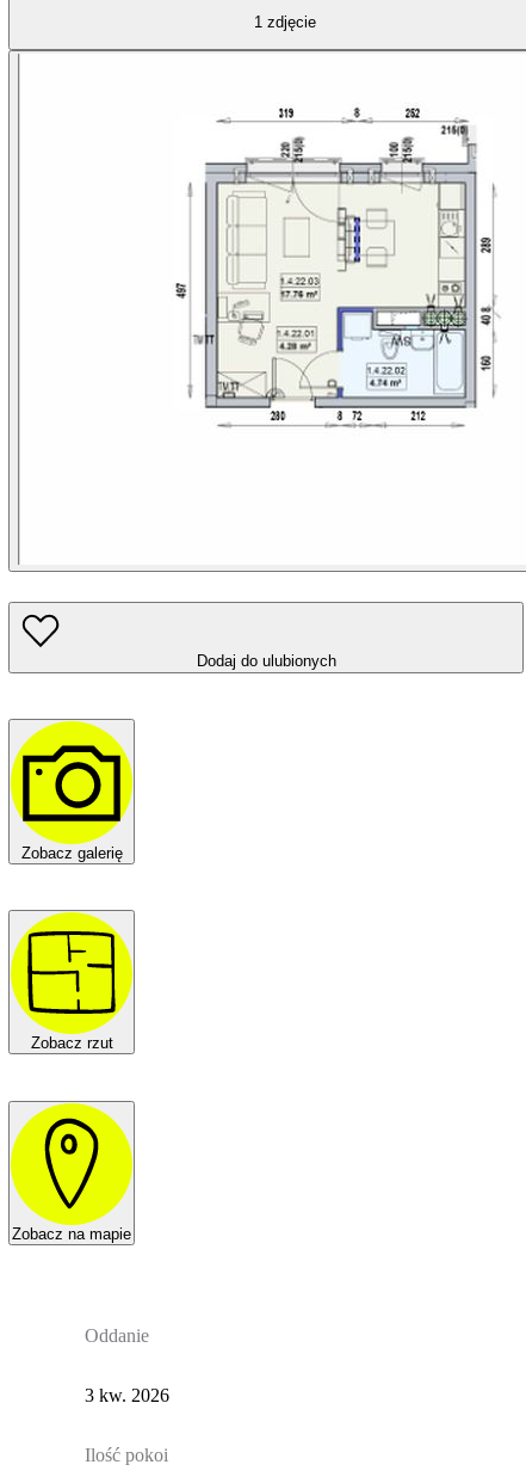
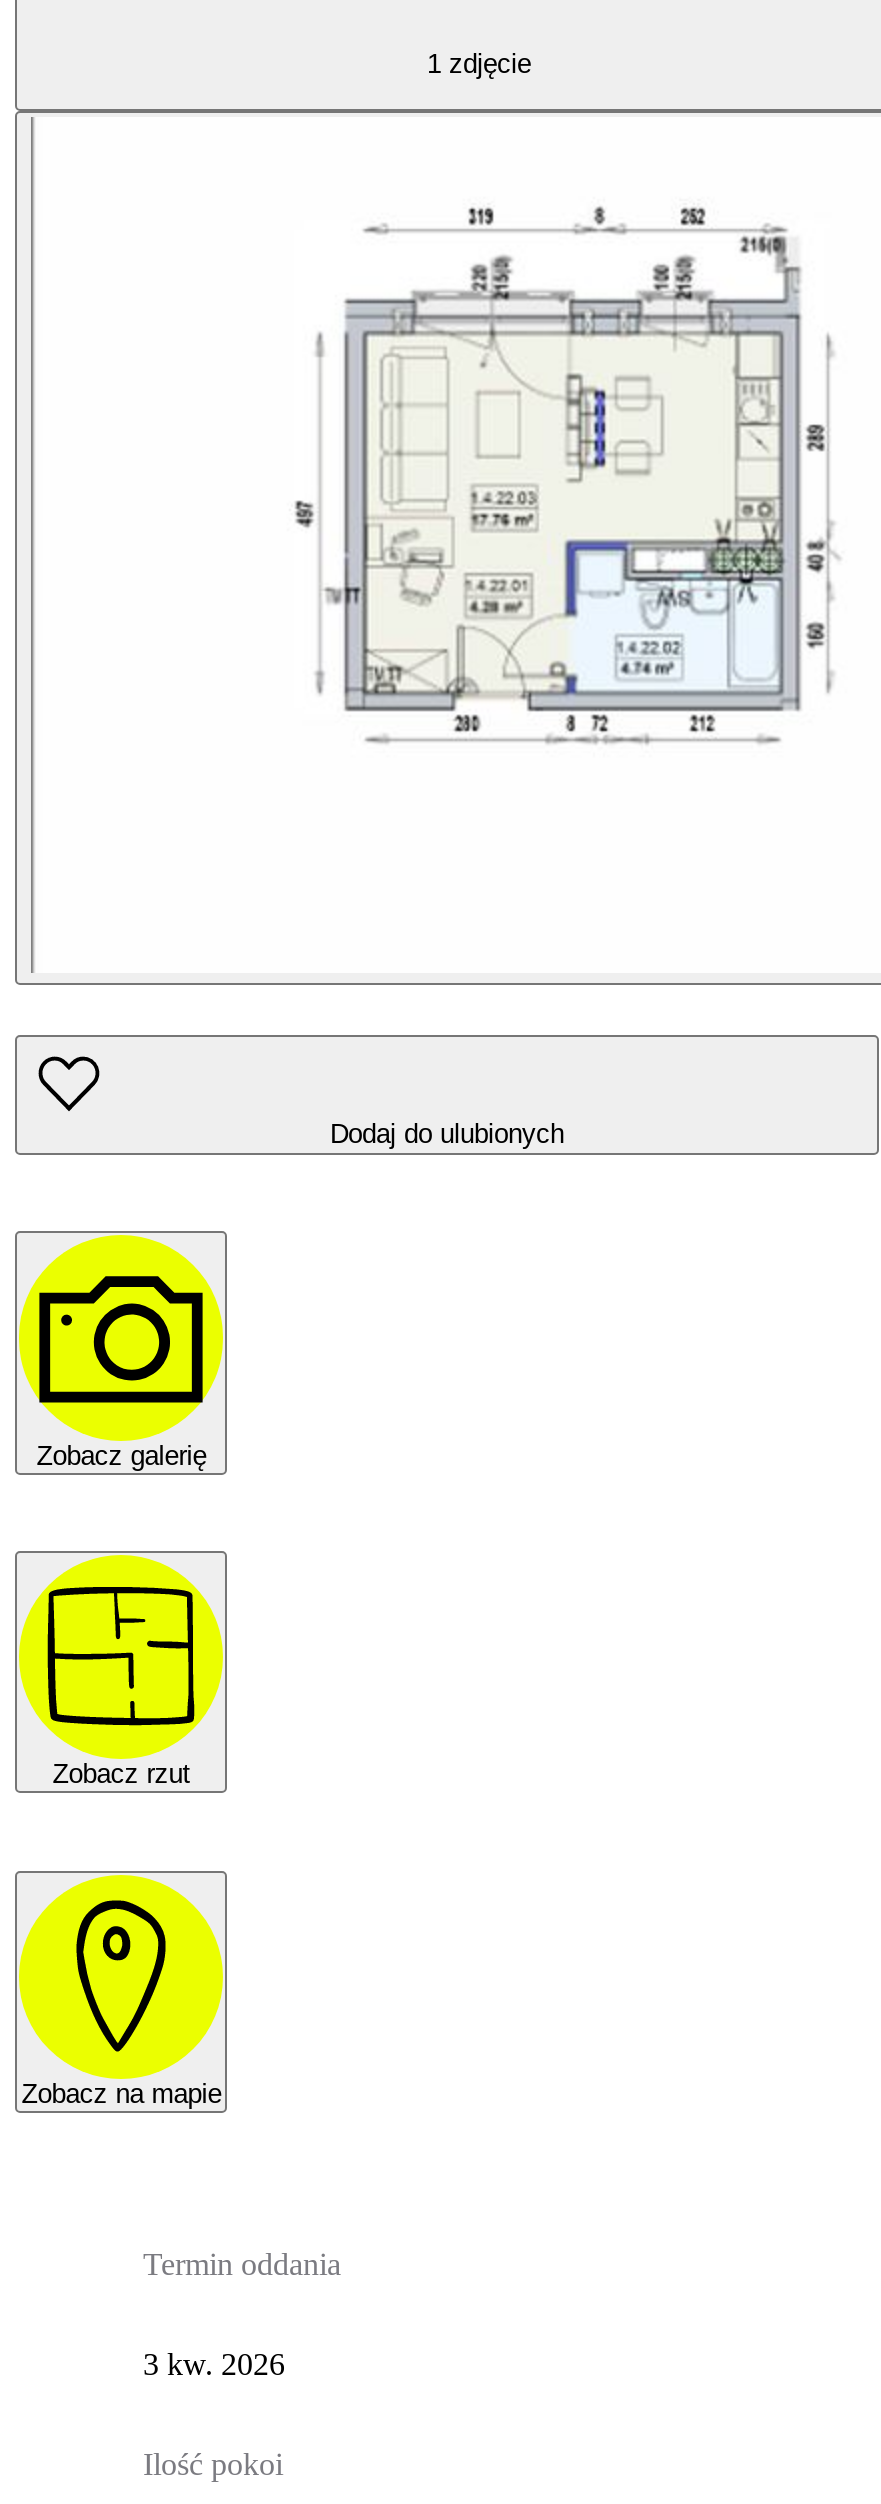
[85,1326,149,1346] Oddanie -> [143,2248,341,2282] Termin oddania

